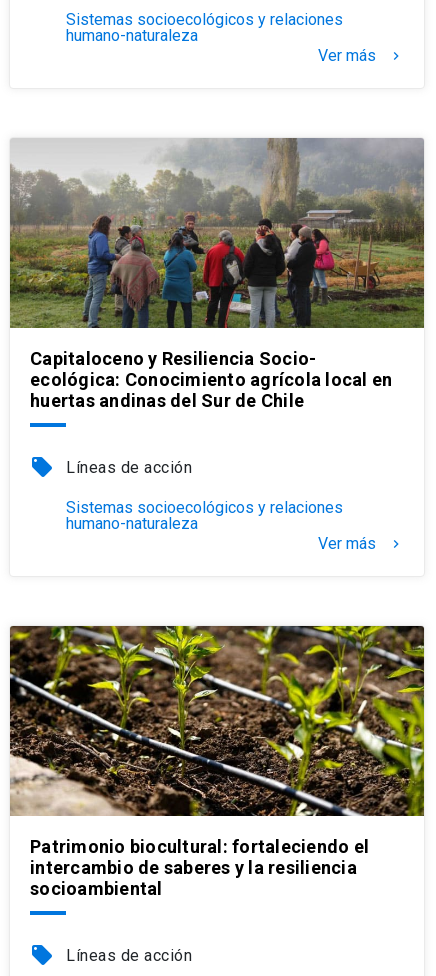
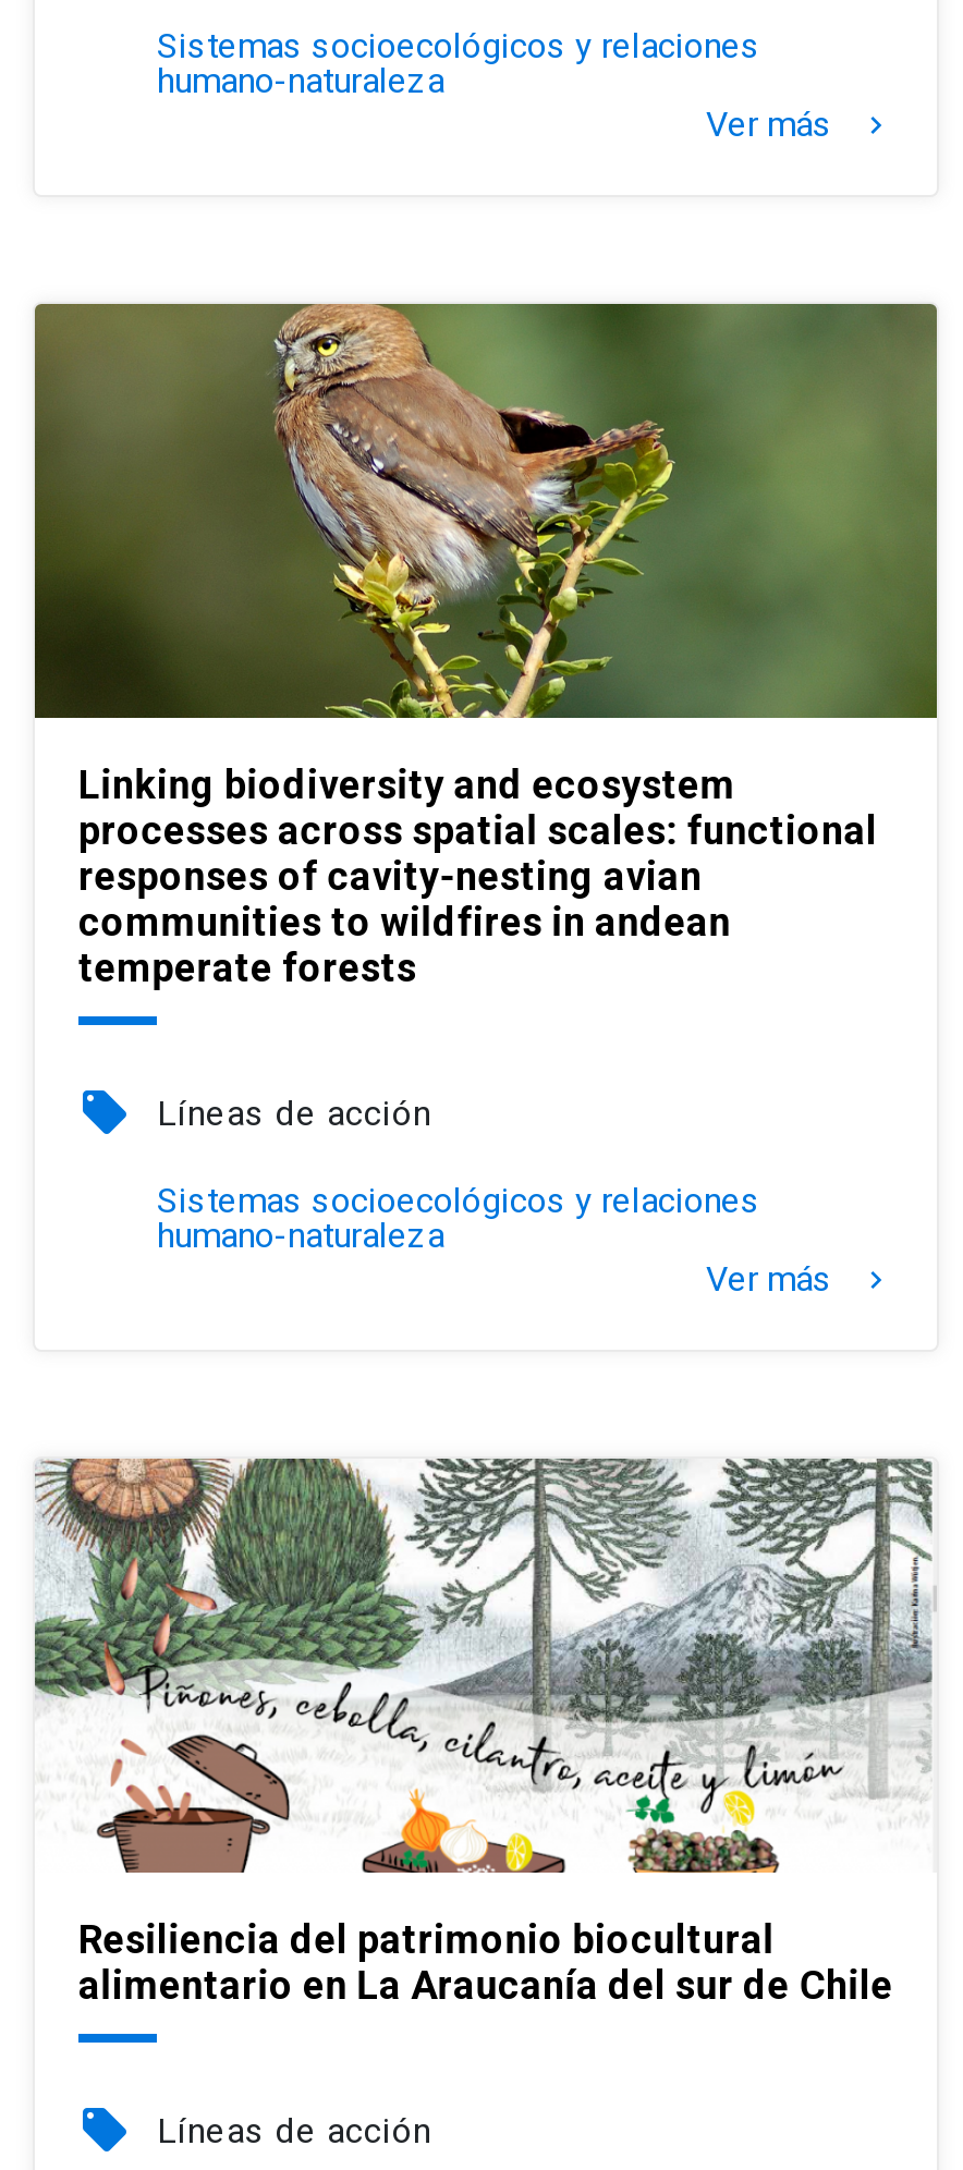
[10,138,424,411] [image] | Capitaloceno y Resiliencia Socio- | ecológica: Conocimiento agrícola local en | huertas andinas del Sur de Chile -> [33,302,937,990] [image] | Linking biodiversity and ecosystem | processes across spatial scales: functional | responses of cavity-nesting avian | communities to wildfires in andean | temperate forests
moved [66,458,376,553] -> [157,1092,832,1299]: Líneas de acción | Sistemas socioecológicos y relaciones | humano-naturaleza | Ver más
[9,625,425,899] [image] | Patrimonio biocultural: fortaleciendo el | intercambio de saberes y la resiliencia | socioambiental -> [33,1456,937,2007] [image] | Resiliencia del patrimonio biocultural | alimentario en La Araucanía del sur de Chile

